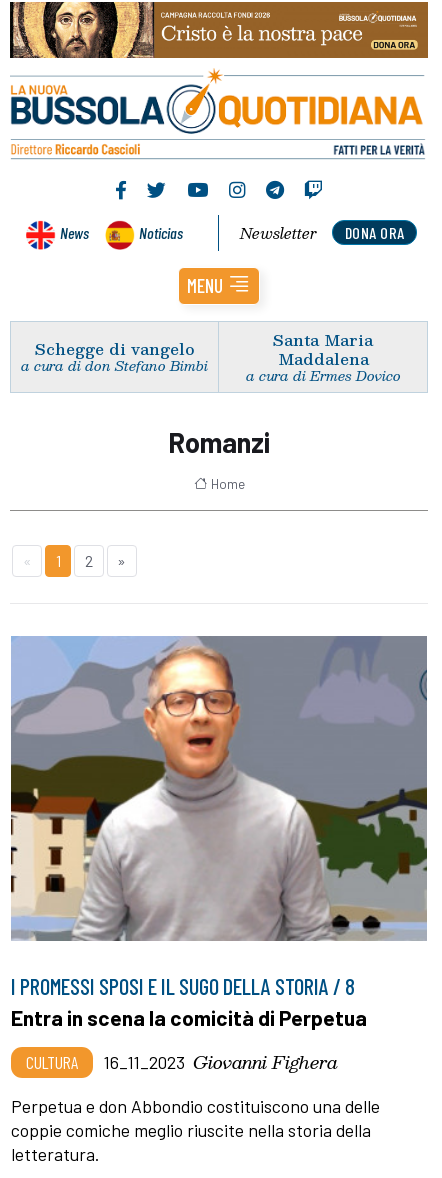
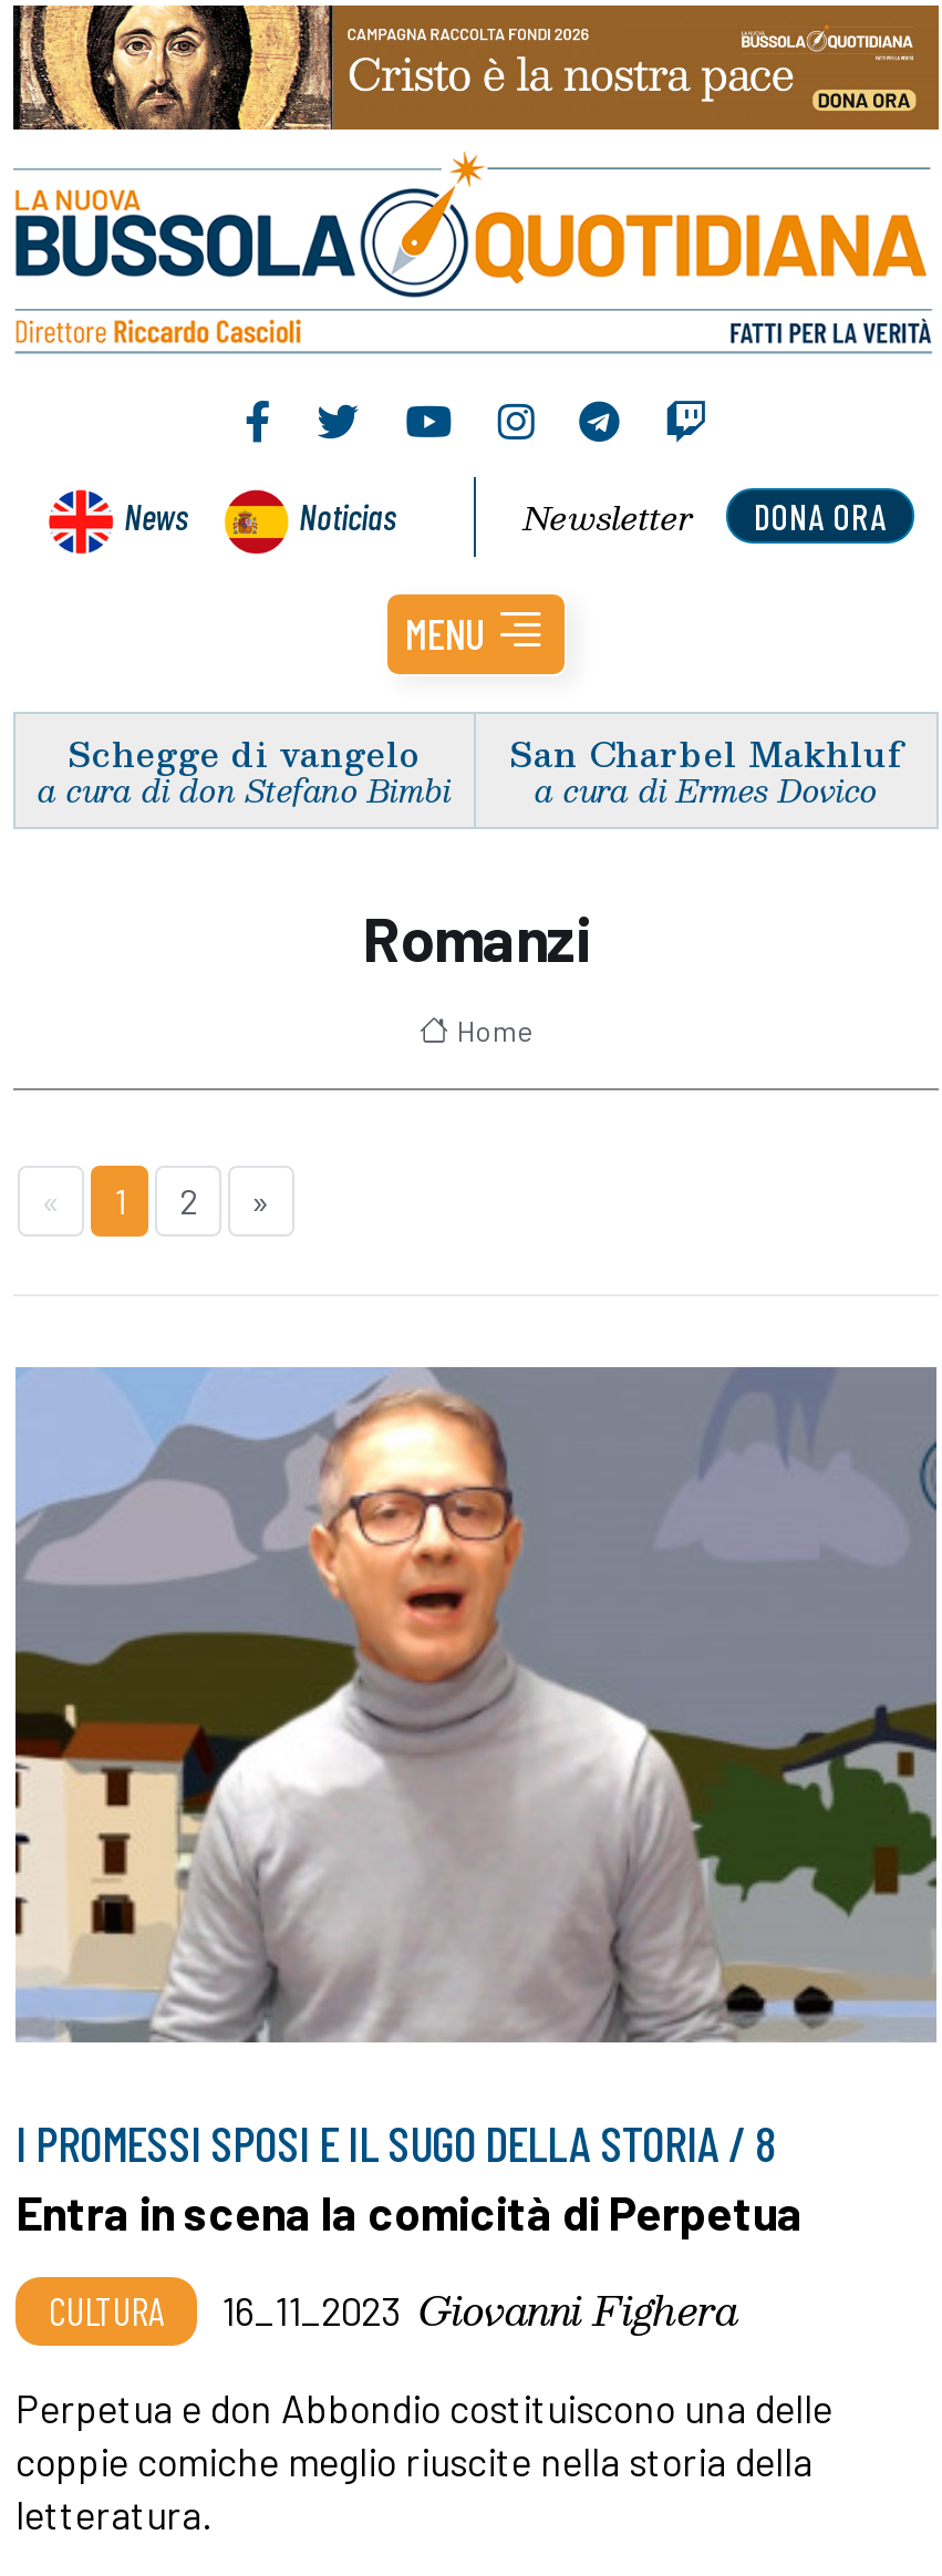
[273,327,373,371] Santa Maria | Maddalena -> [509,724,903,780] San Charbel Makhluf

